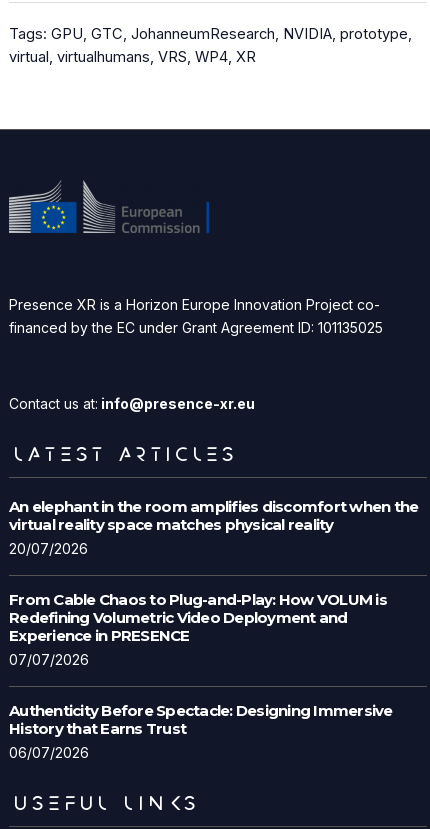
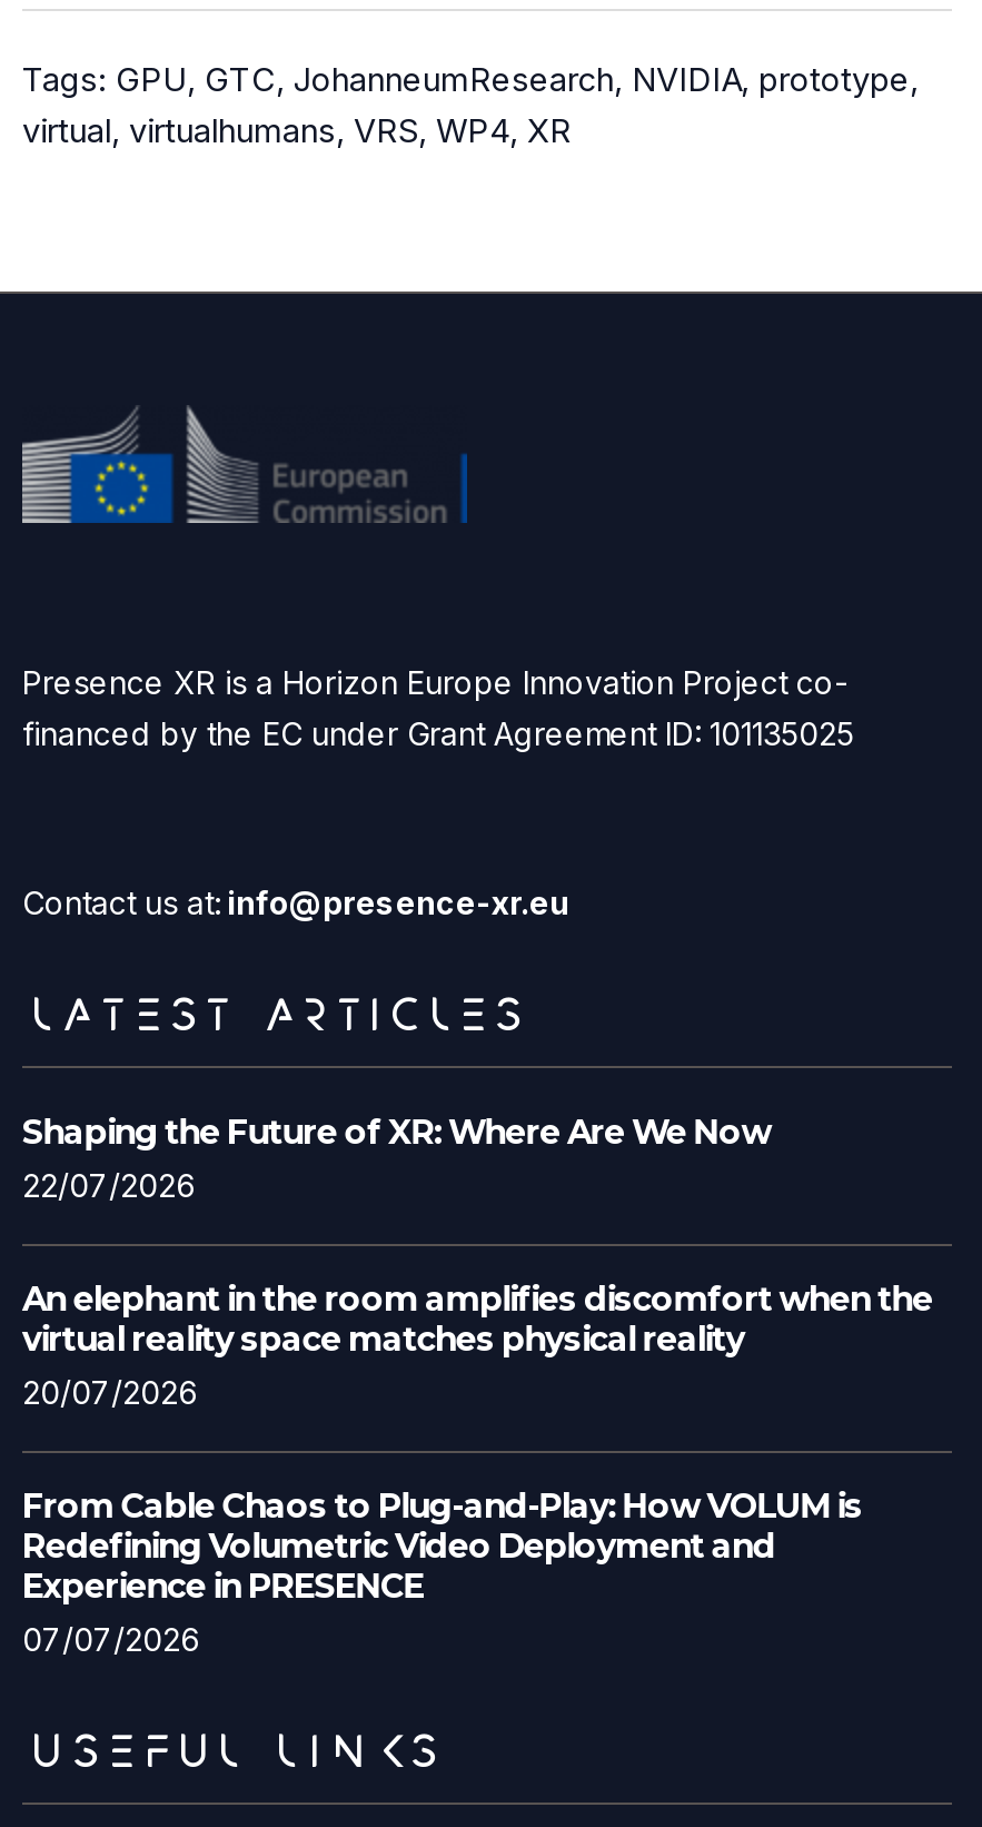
none -> [22,1110,771,1204] Shaping the Future of XR: Where Are We Now | 22/07/2026
moved [9,497,418,668] -> [22,1277,932,1658]: An elephant in the room amplifies discomfort when the | virtual reality space matches physical reality | 20/07/2026 | From Cable Chaos to Plug-and-Play: How VOLUM is | Redefining Volumetric Video Deployment and | Experience in PRESENCE | 07/07/2026
[9,701,392,761] Authenticity Before Spectacle: Designing Immersive | History that Earns Trust | 06/07/2026 -> none

